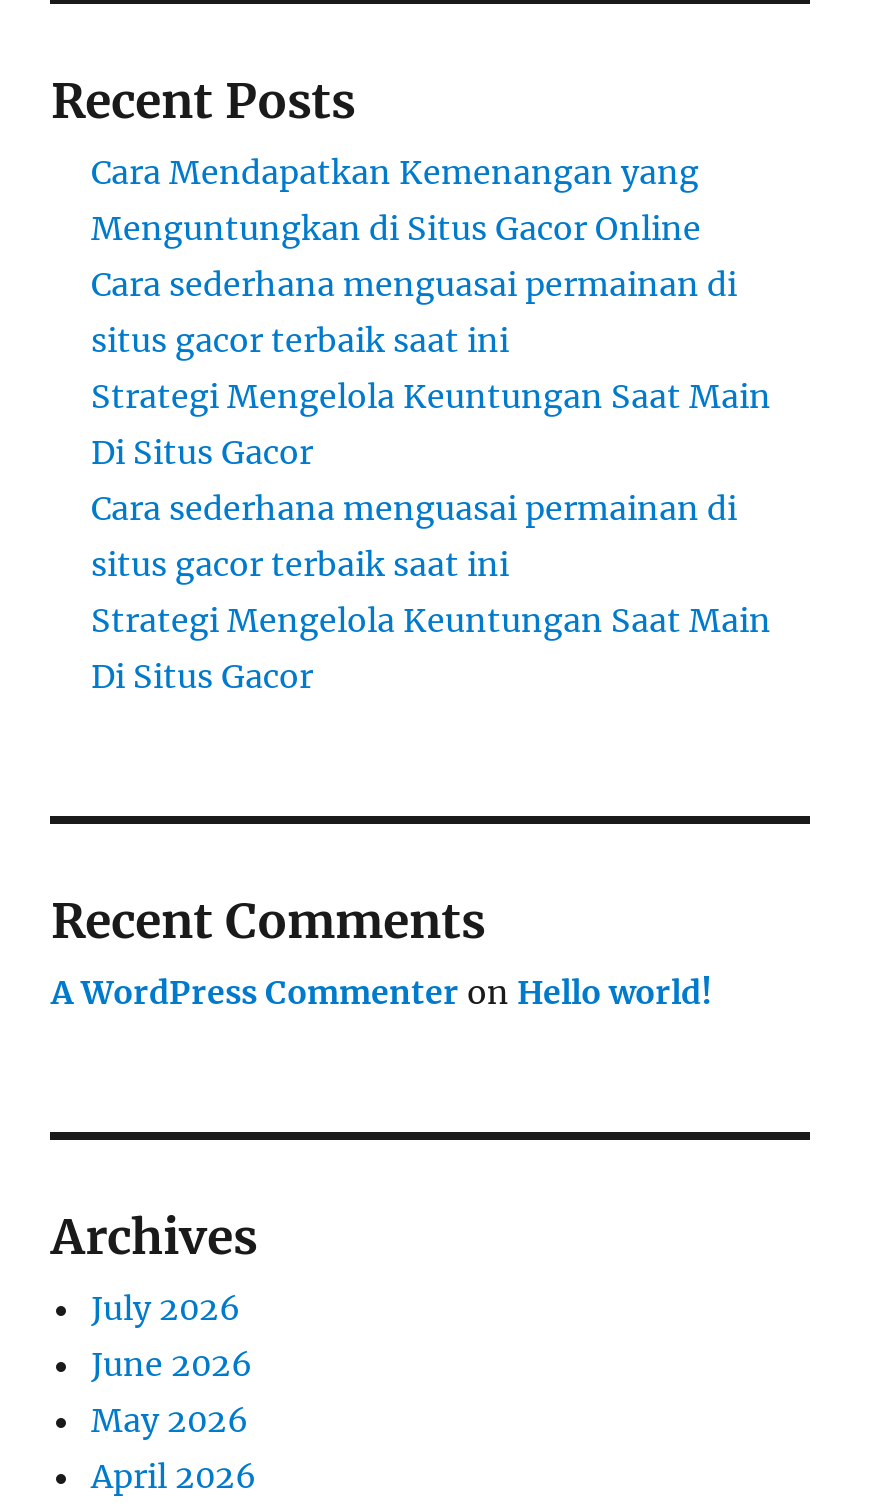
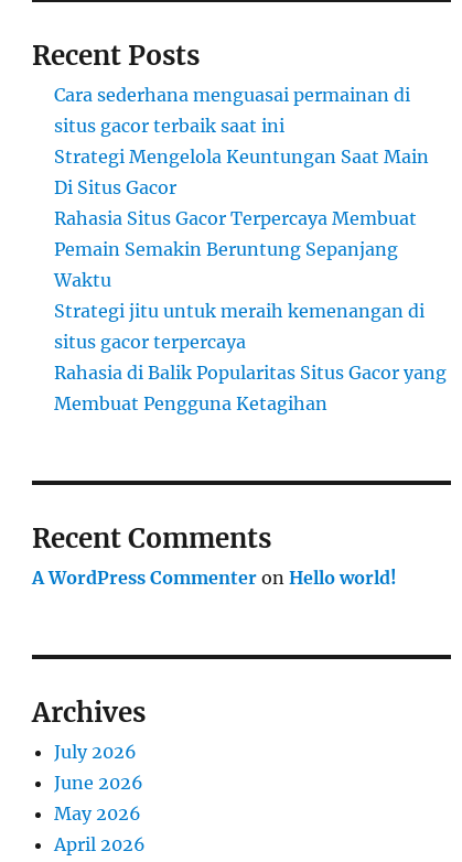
[91,152,701,248] Cara Mendapatkan Kemenangan yang | Menguntungkan di Situs Gacor Online -> none
moved [91,264,771,472] -> [55,84,429,199]: Cara sederhana menguasai permainan di | situs gacor terbaik saat ini | Strategi Mengelola Keuntungan Saat Main | Di Situs Gacor
[91,488,771,696] Cara sederhana menguasai permainan di | situs gacor terbaik saat ini | Strategi Mengelola Keuntungan Saat Main | Di Situs Gacor -> [55,207,447,415] Rahasia Situs Gacor Terpercaya Membuat | Pemain Semakin Beruntung Sepanjang | Waktu | Strategi jitu untuk meraih kemenangan di | situs gacor terpercaya | Rahasia di Balik Popularitas Situs Gacor yang | Membuat Pengguna Ketagihan

